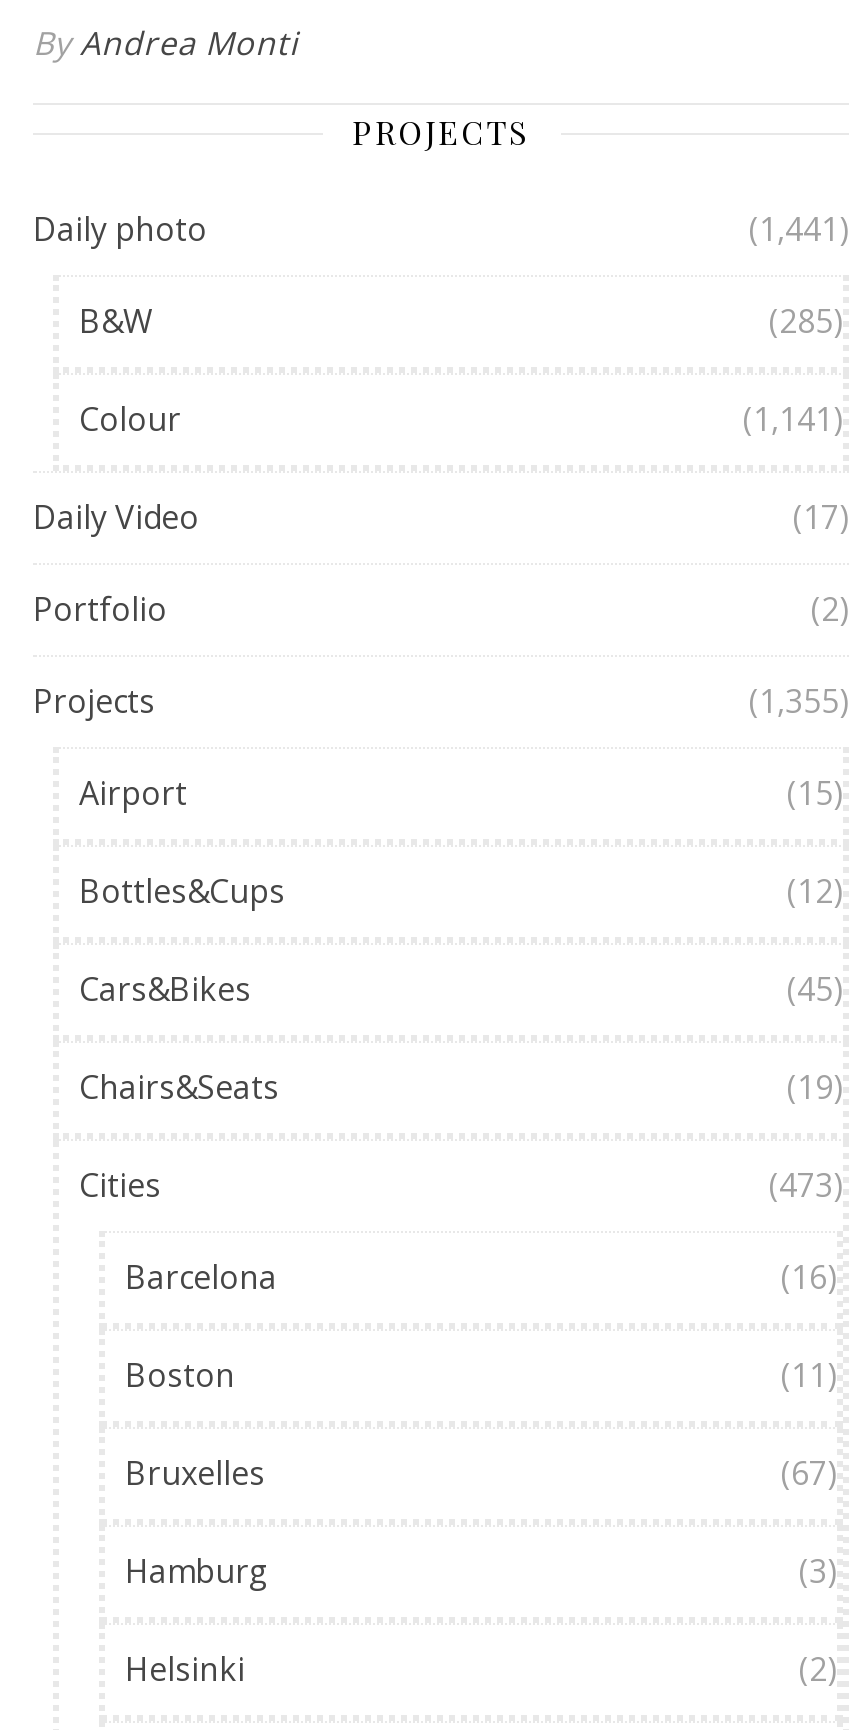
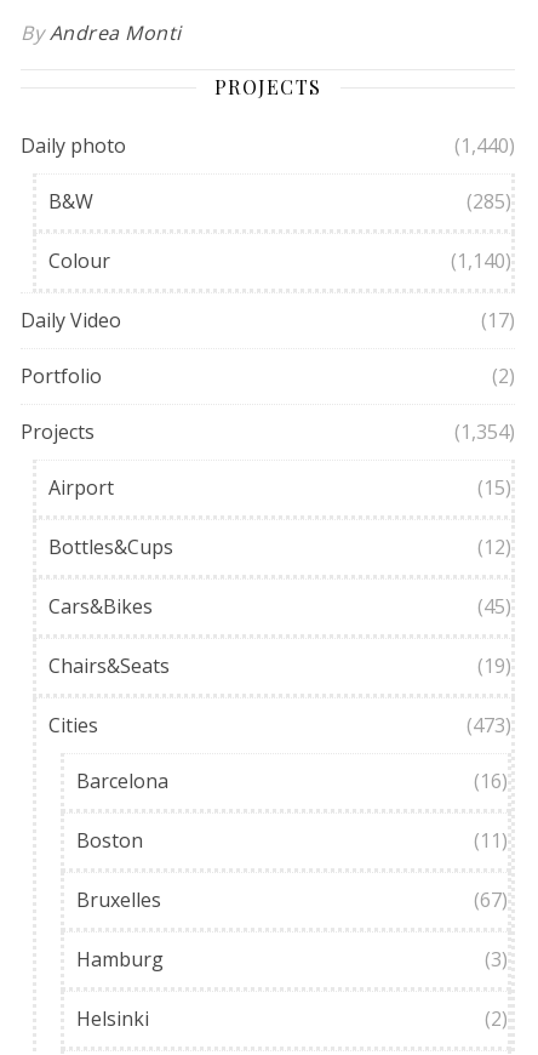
[749,208,849,252] (1,441) -> [454,132,515,159] (1,440)
[743,398,843,442] (1,141) -> [451,247,511,274] (1,140)
[749,680,849,724] (1,355) -> [454,418,515,445] (1,354)

